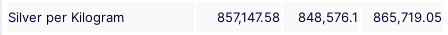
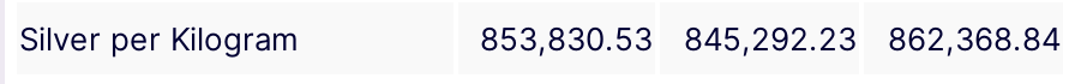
[217,9,280,25] 857,147.58 -> [480,20,653,59] 853,830.53
[298,9,358,25] 848,576.1 -> [684,20,857,59] 845,292.23
[373,9,442,25] 865,719.05 -> [888,20,1061,59] 862,368.84

